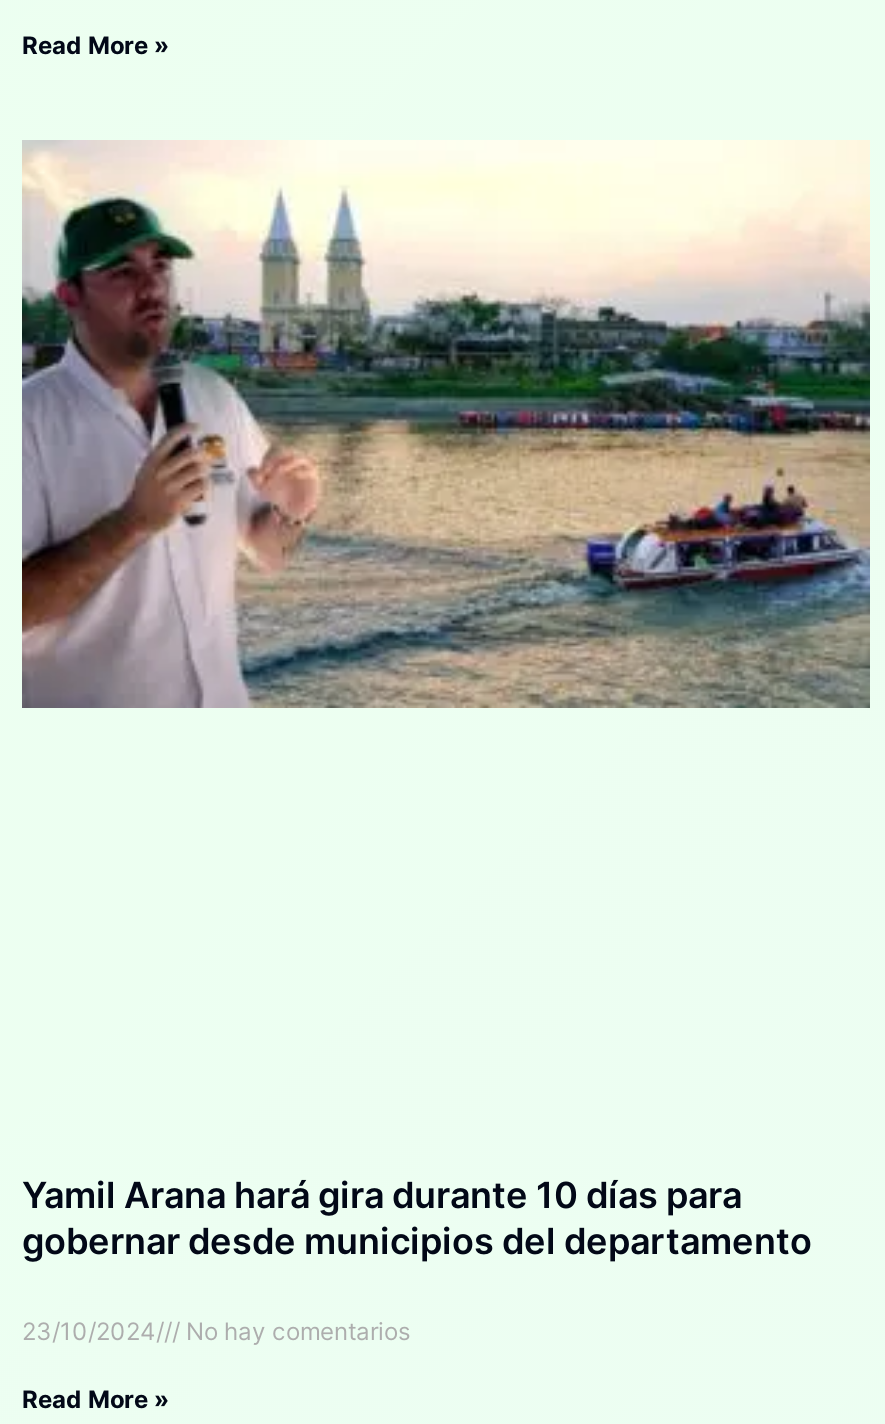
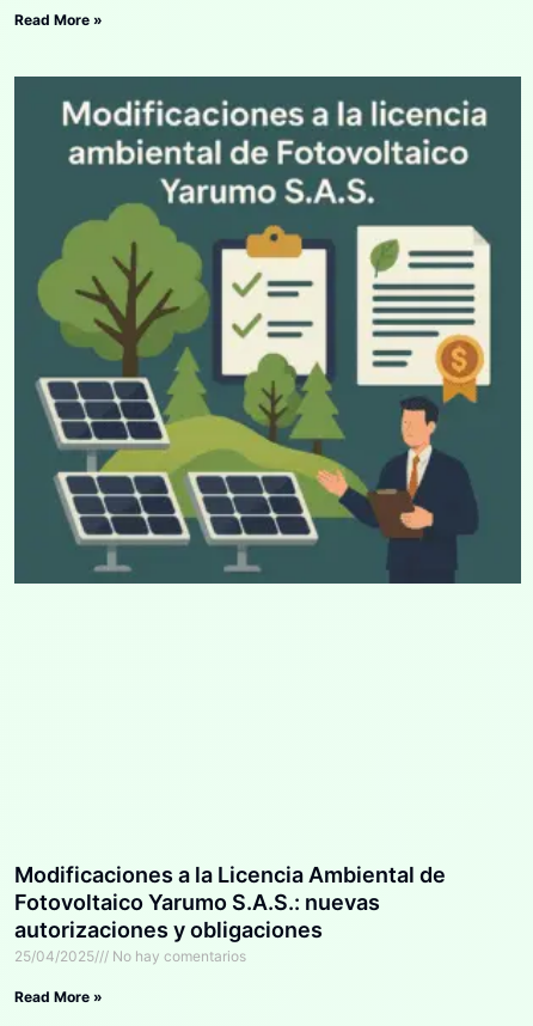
[22,140,872,710] [image] -> [13,75,522,585] [image]
[22,1174,812,1346] Yamil Arana hará gira durante 10 días para | gobernar desde municipios del departamento | 23/10/2024 -> [14,862,446,965] Modificaciones a la Licencia Ambiental de | Fotovoltaico Yarumo S.A.S.: nuevas | autorizaciones y obligaciones | 25/04/2025

